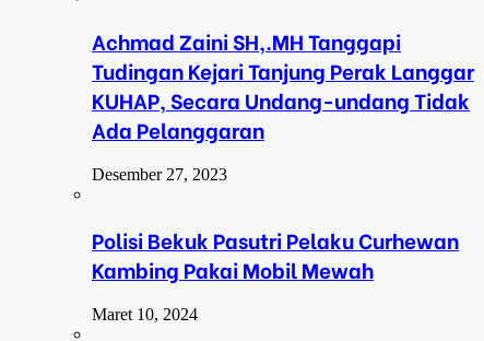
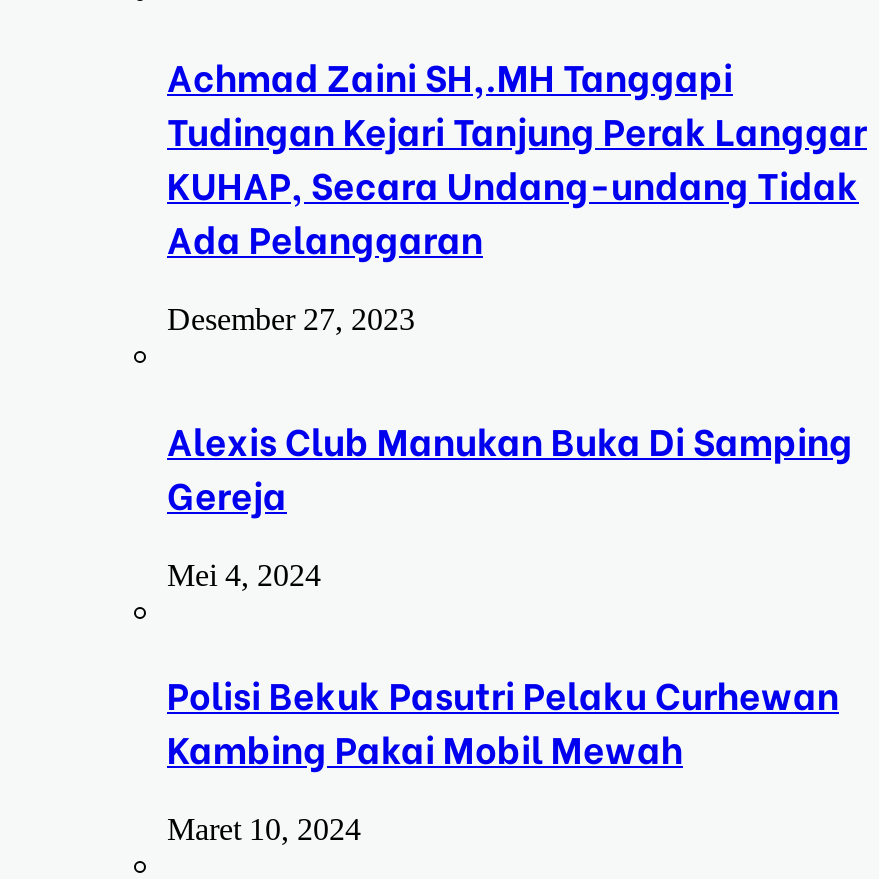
none -> [167,412,853,591] Alexis Club Manukan Buka Di Samping | Gereja | Mei 4, 2024

